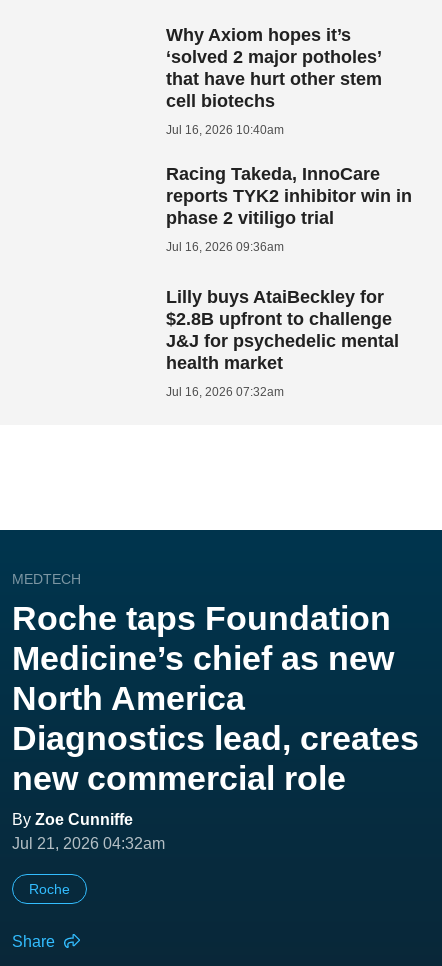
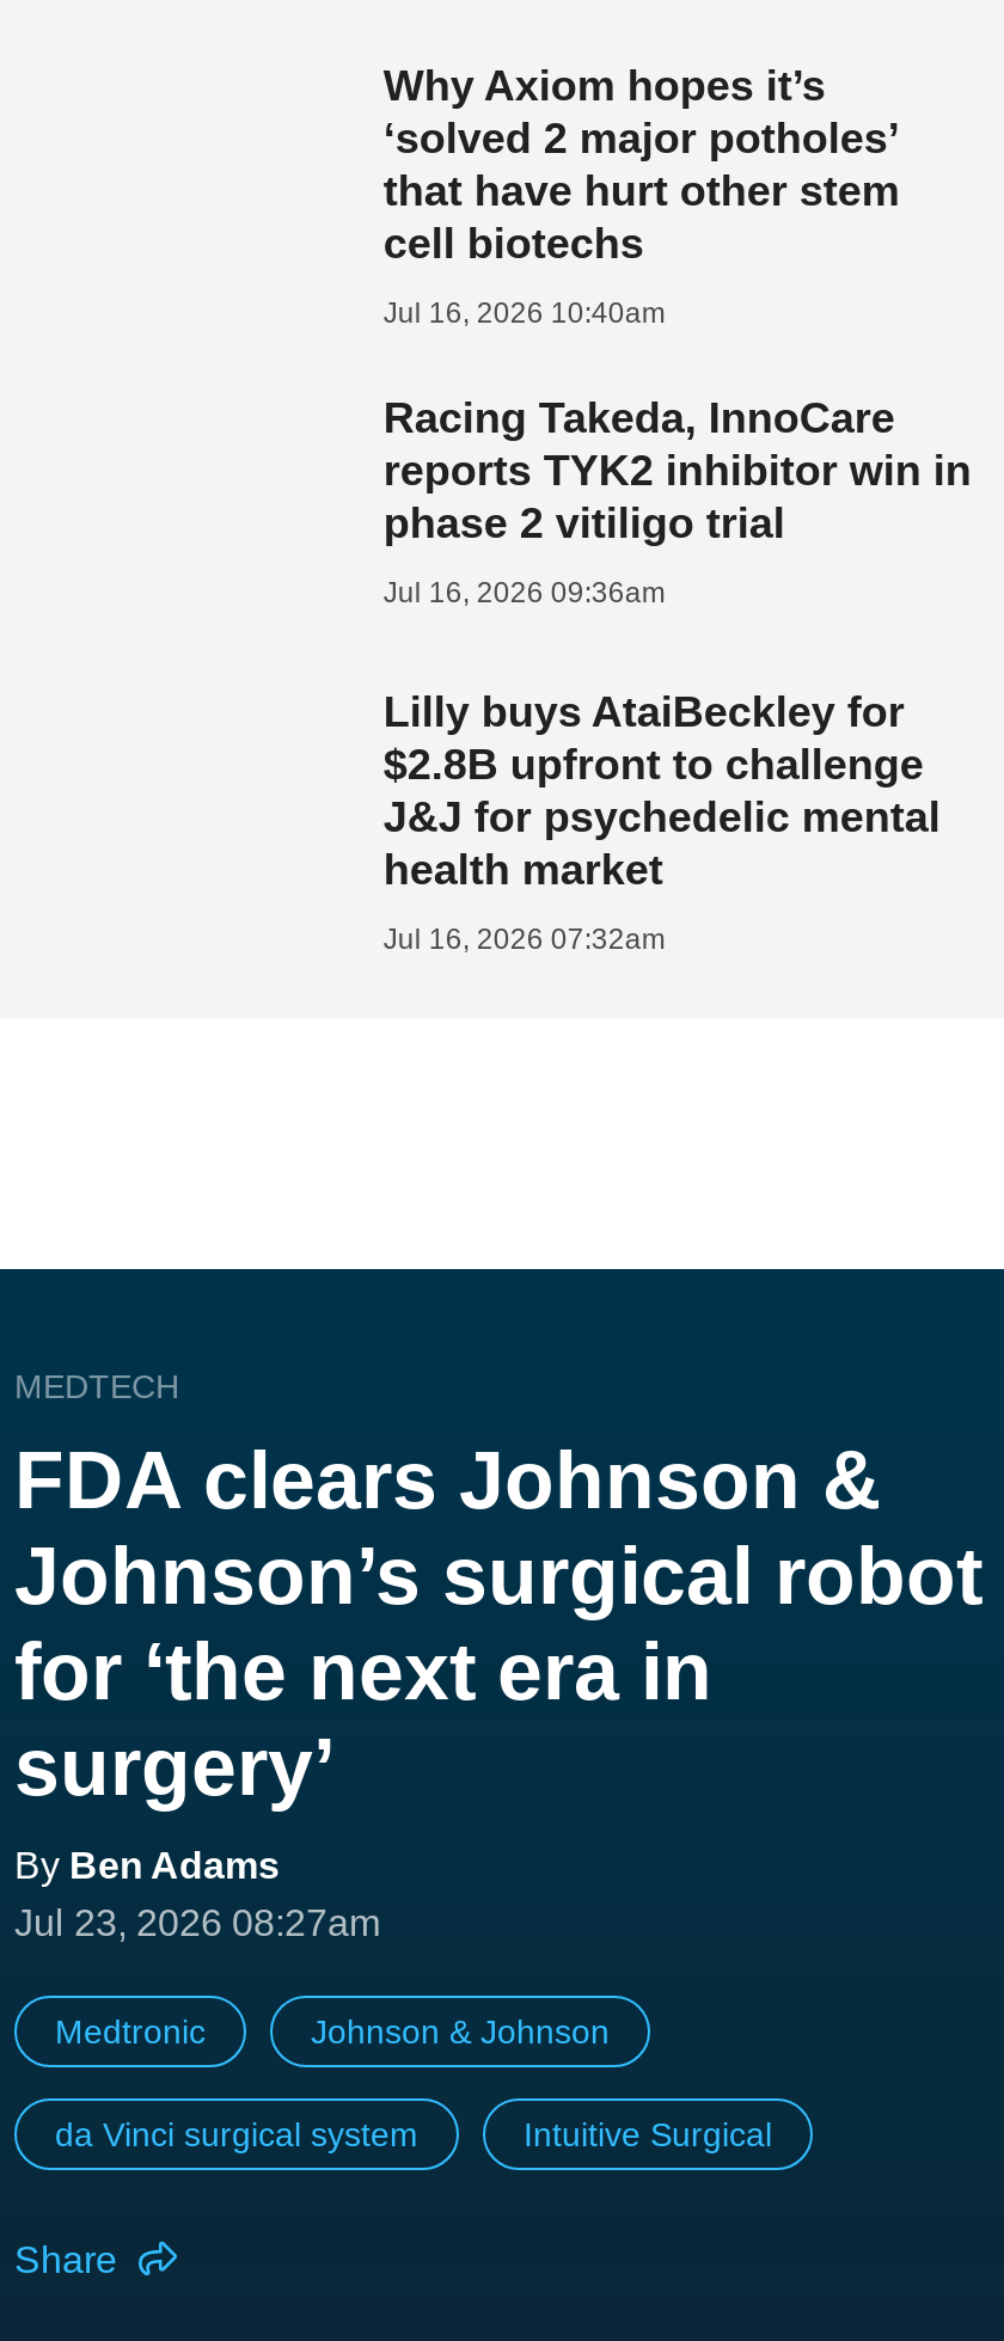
[12,599,419,897] Roche taps Foundation | Medicine’s chief as new | North America | Diagnostics lead, creates | new commercial role | By Zoe Cunniffe | Jul 21, 2026 04:32am | Roche -> [14,1433,982,2153] FDA clears Johnson & | Johnson’s surgical robot | for ‘the next era in | surgery’ | By Ben Adams | Jul 23, 2026 08:27am | Medtronic | Johnson & Johnson | da Vinci surgical system | Intuitive Surgical

